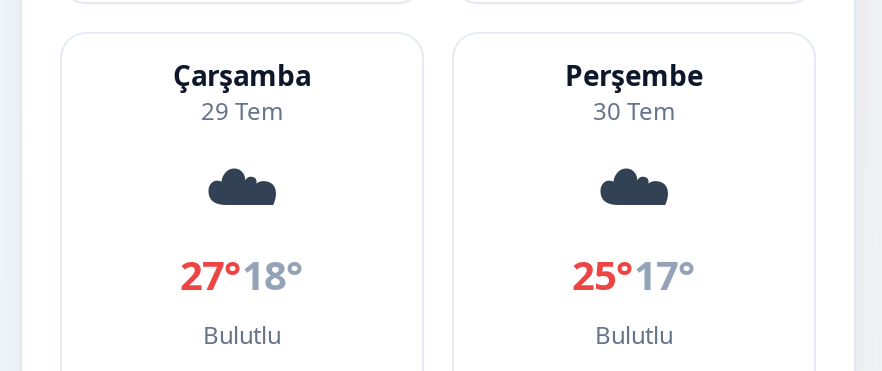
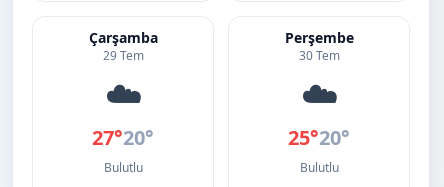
[180,248,304,302] 27°18° -> [92,124,154,151] 27°20°
[572,248,696,302] 25°17° -> [288,124,350,151] 25°20°

